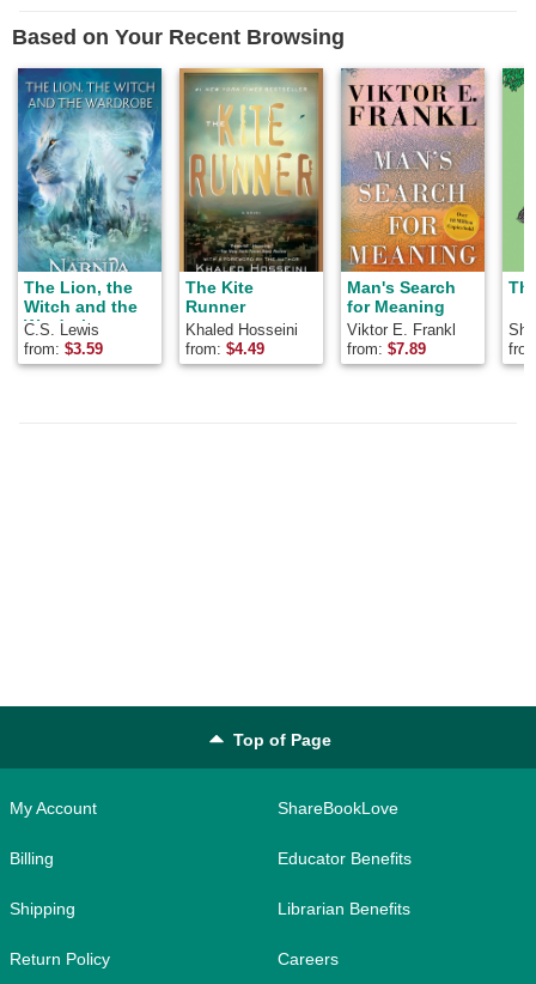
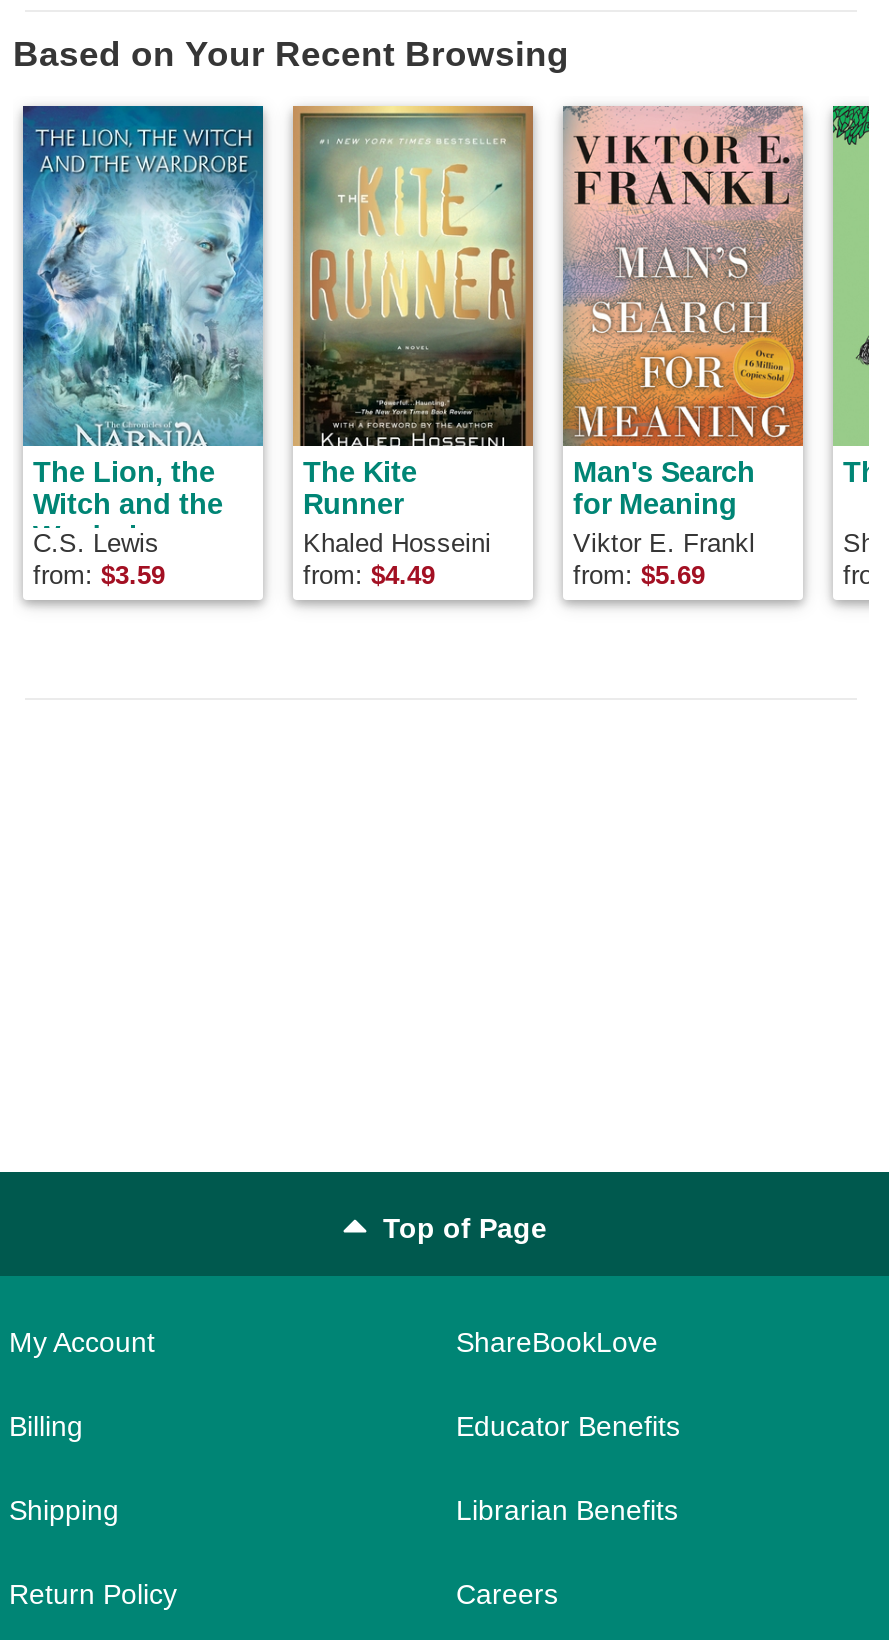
[347,340,426,358] from: $7.89 -> [573,560,705,590] from: $5.69

